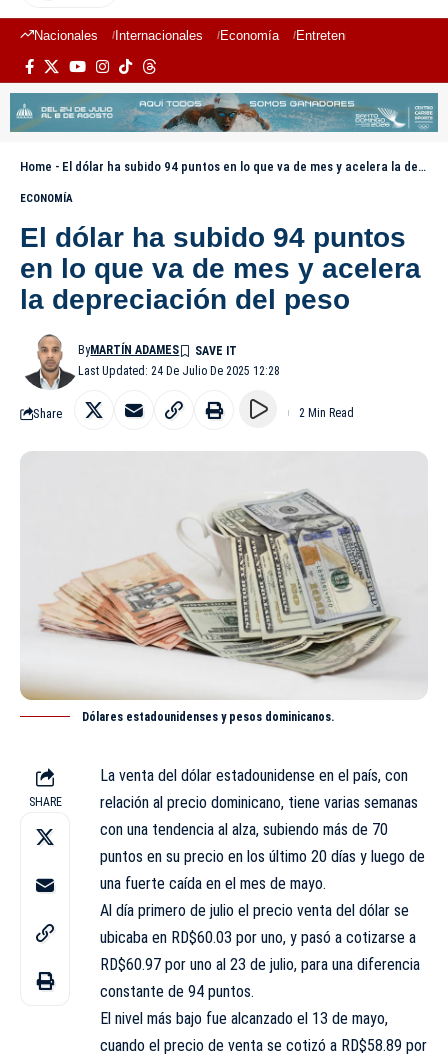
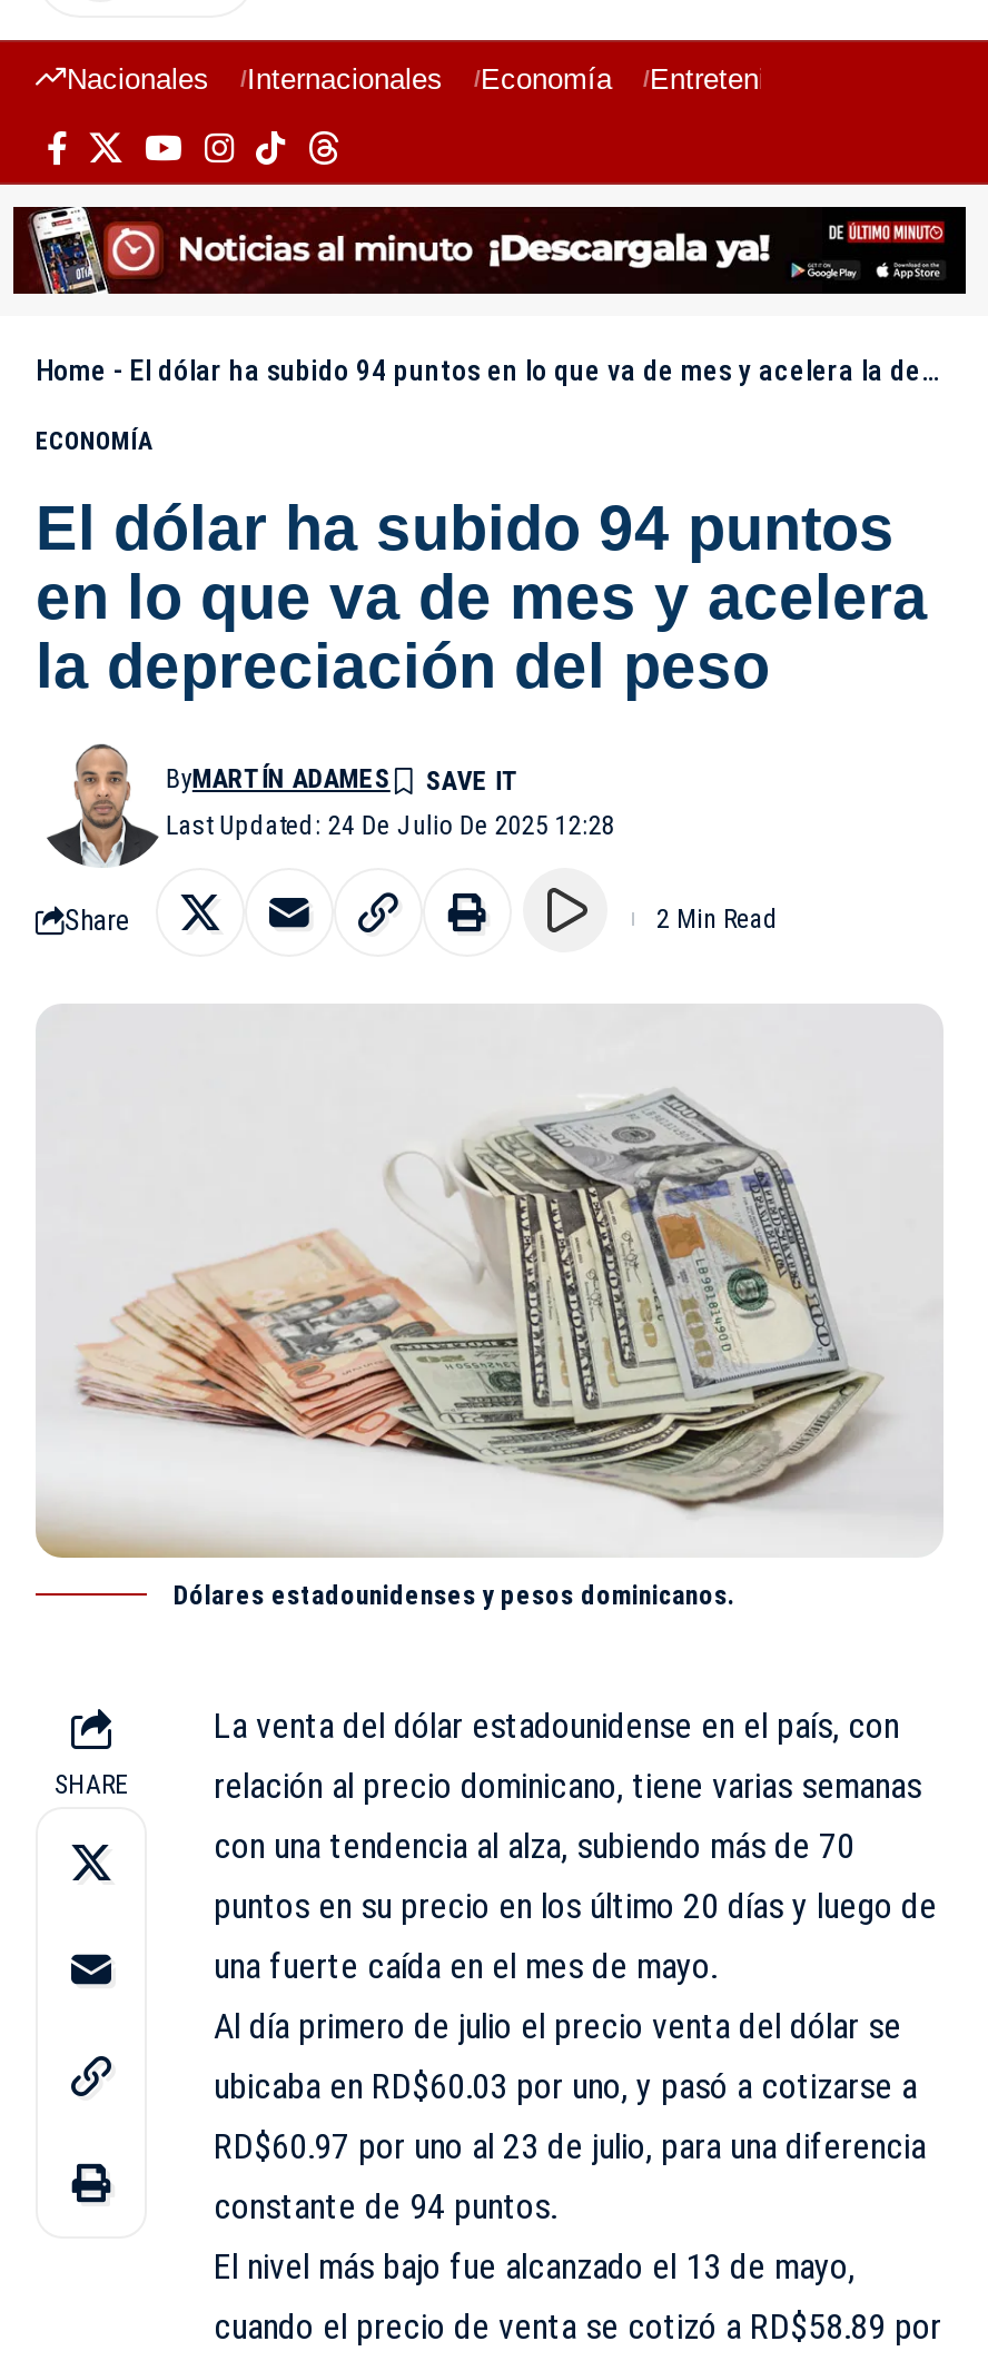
[9,92,439,133] [image] -> [11,205,968,296] [image]

